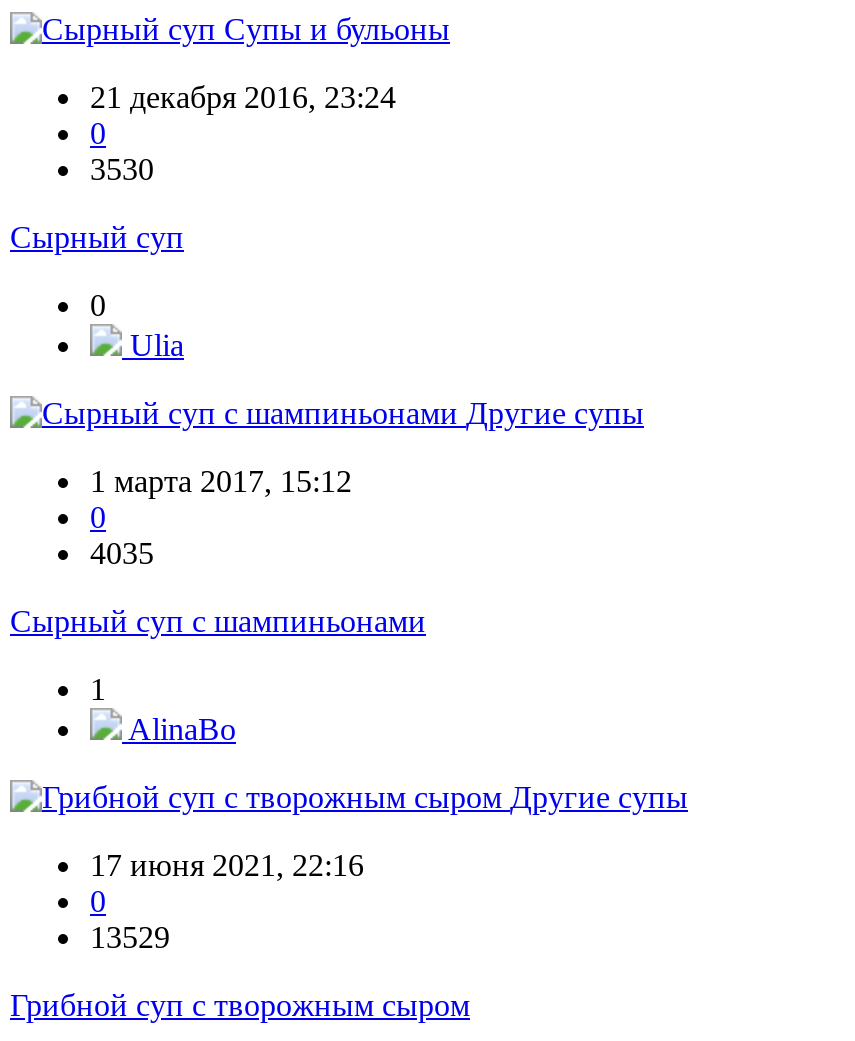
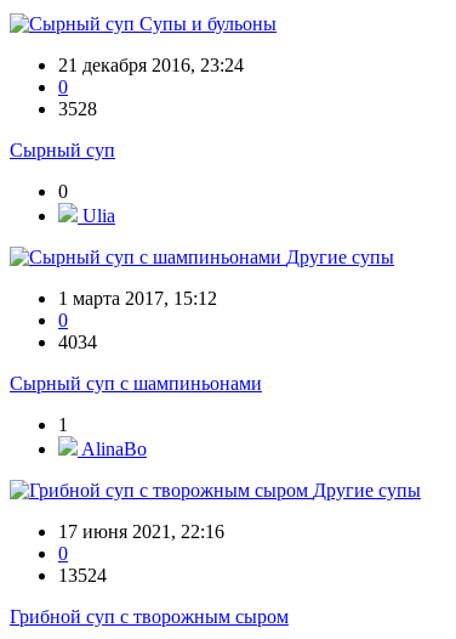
[90,152,154,186] 3530 -> [58,99,97,119] 3528
[90,536,154,570] 4035 -> [58,332,97,353] 4034
[90,920,170,954] 13529 -> [58,565,107,586] 13524

